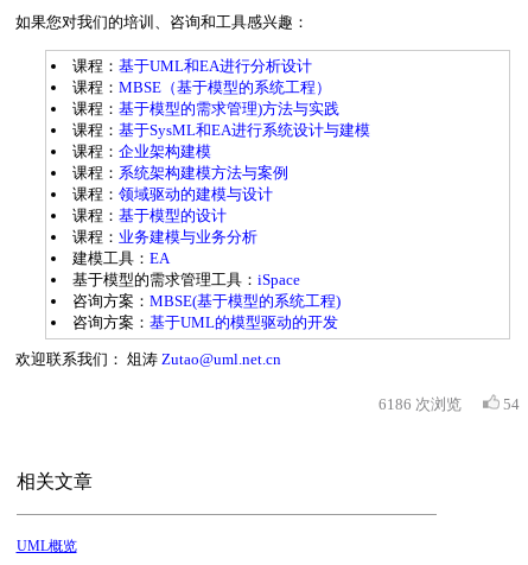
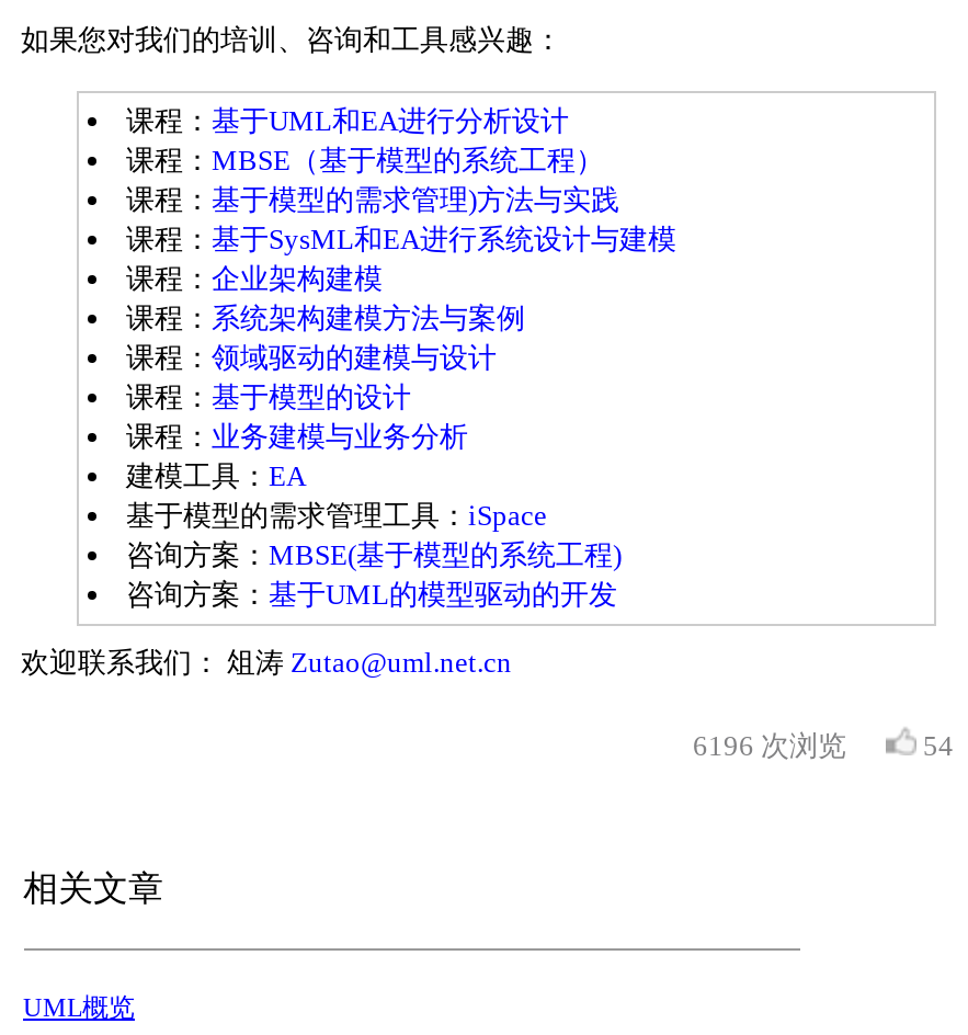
[378,395,520,413] 6186次浏览 54 -> [693,729,954,762] 6196次浏览 54

